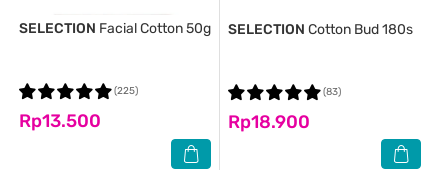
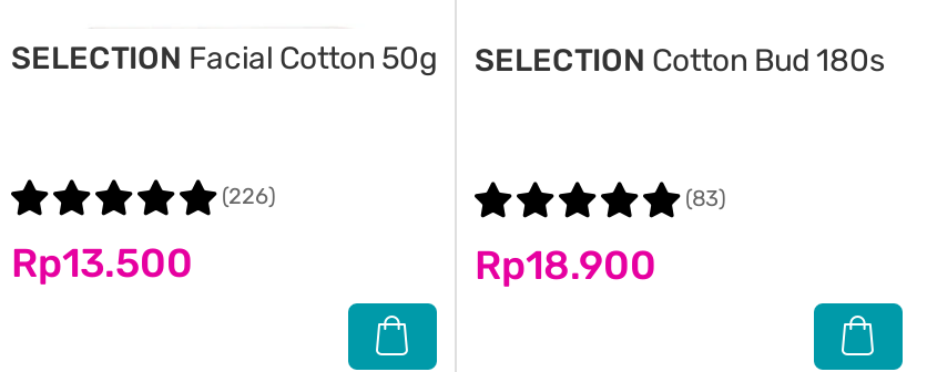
[114,85,138,97] (225) -> [222,184,275,210] (226)

